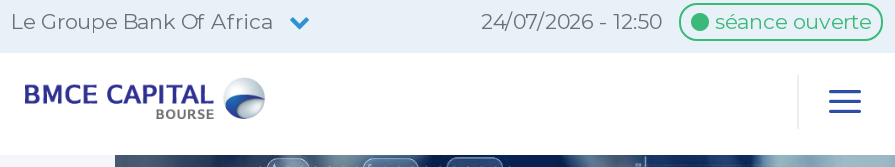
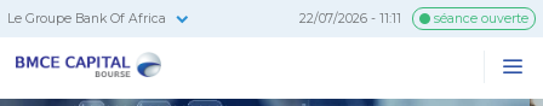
[481,9,871,35] 24/07/2026 - 12:50 séance ouverte -> [299,11,528,26] 22/07/2026 - 11:11 séance ouverte

